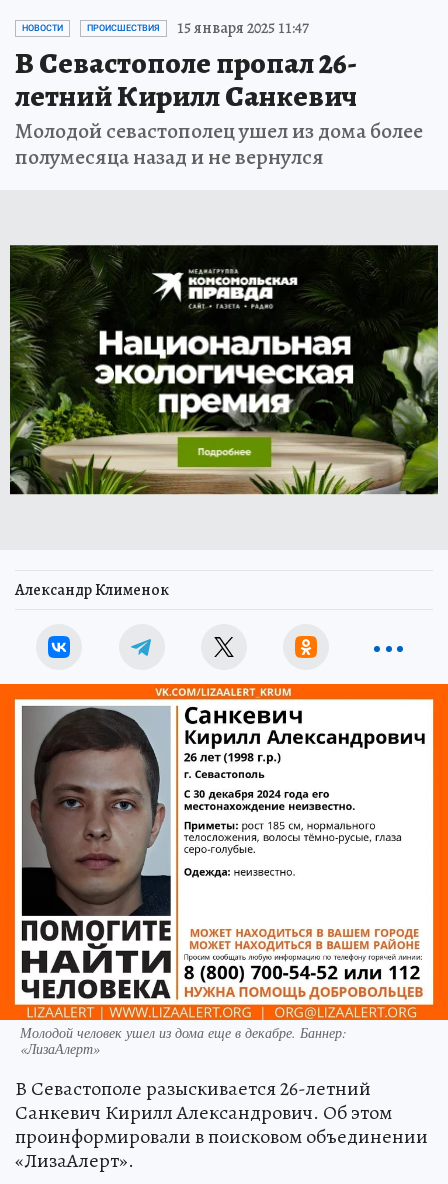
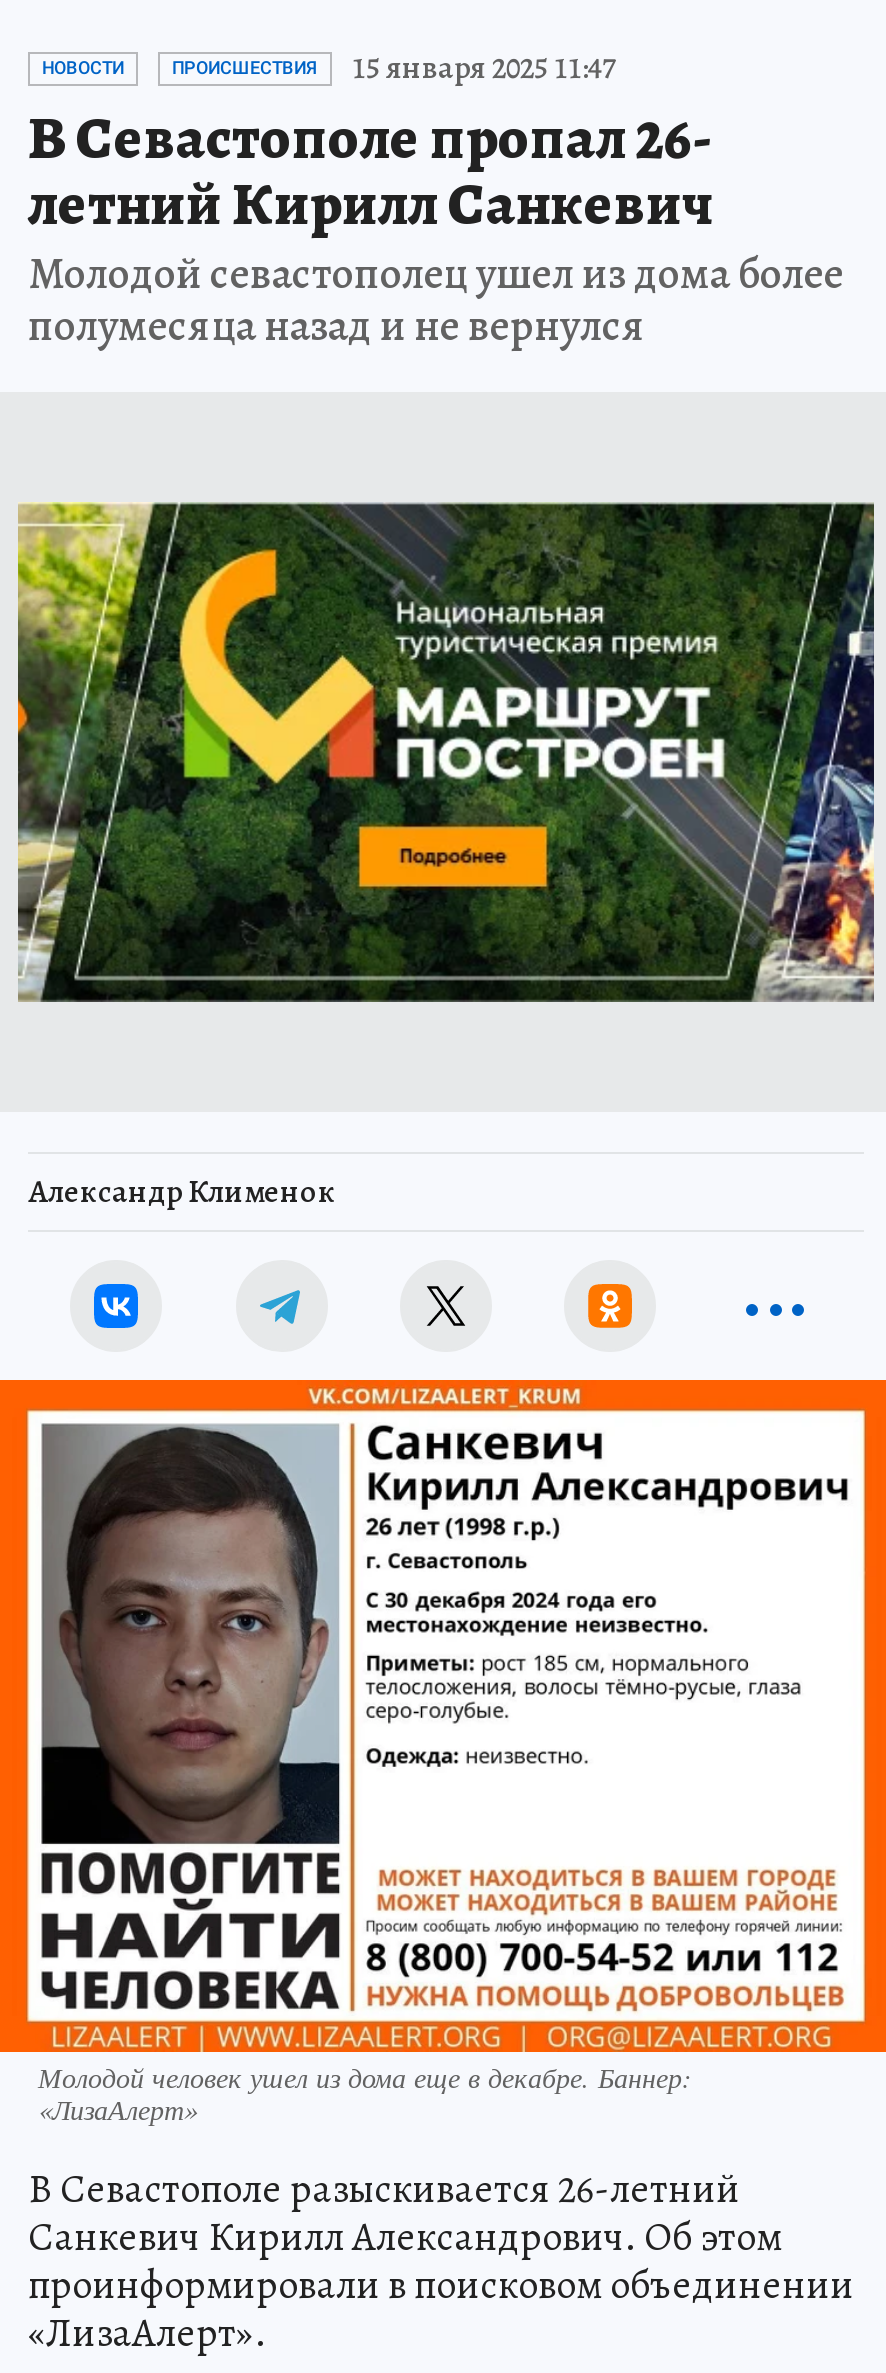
[9,244,439,495] [image] -> [16,502,876,1004] [image]

